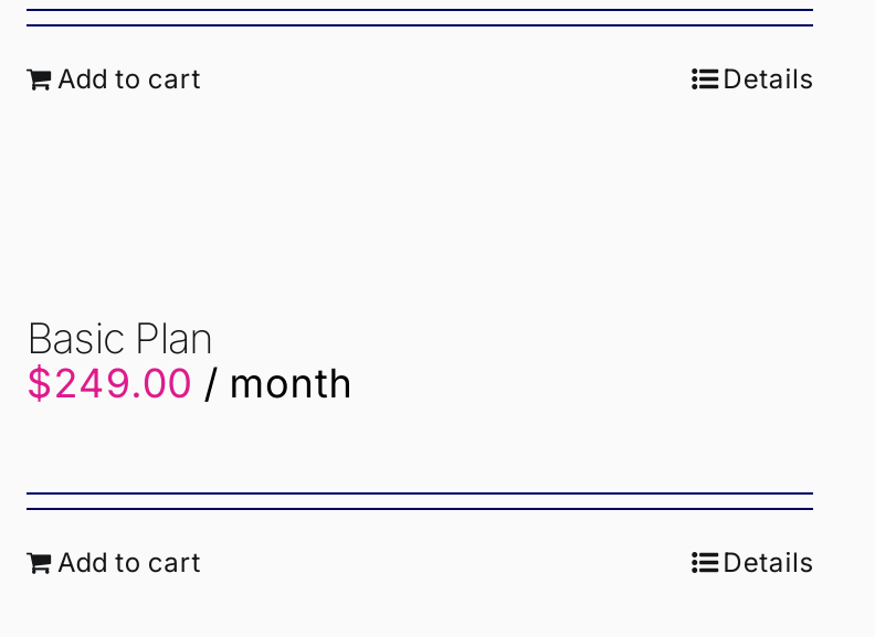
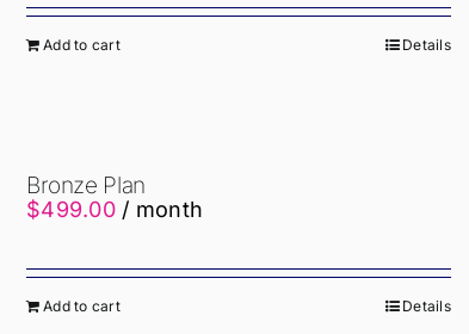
[27,313,213,364] Basic Plan -> [26,172,145,199] Bronze Plan
[27,359,354,406] $249.00 / month -> [26,197,203,222] $499.00 / month

